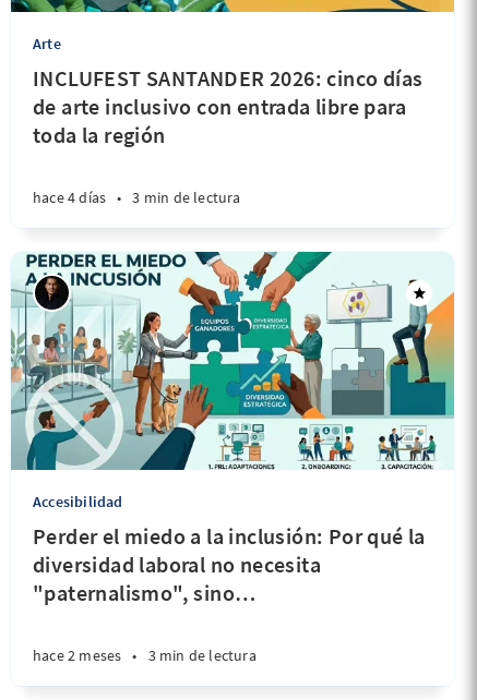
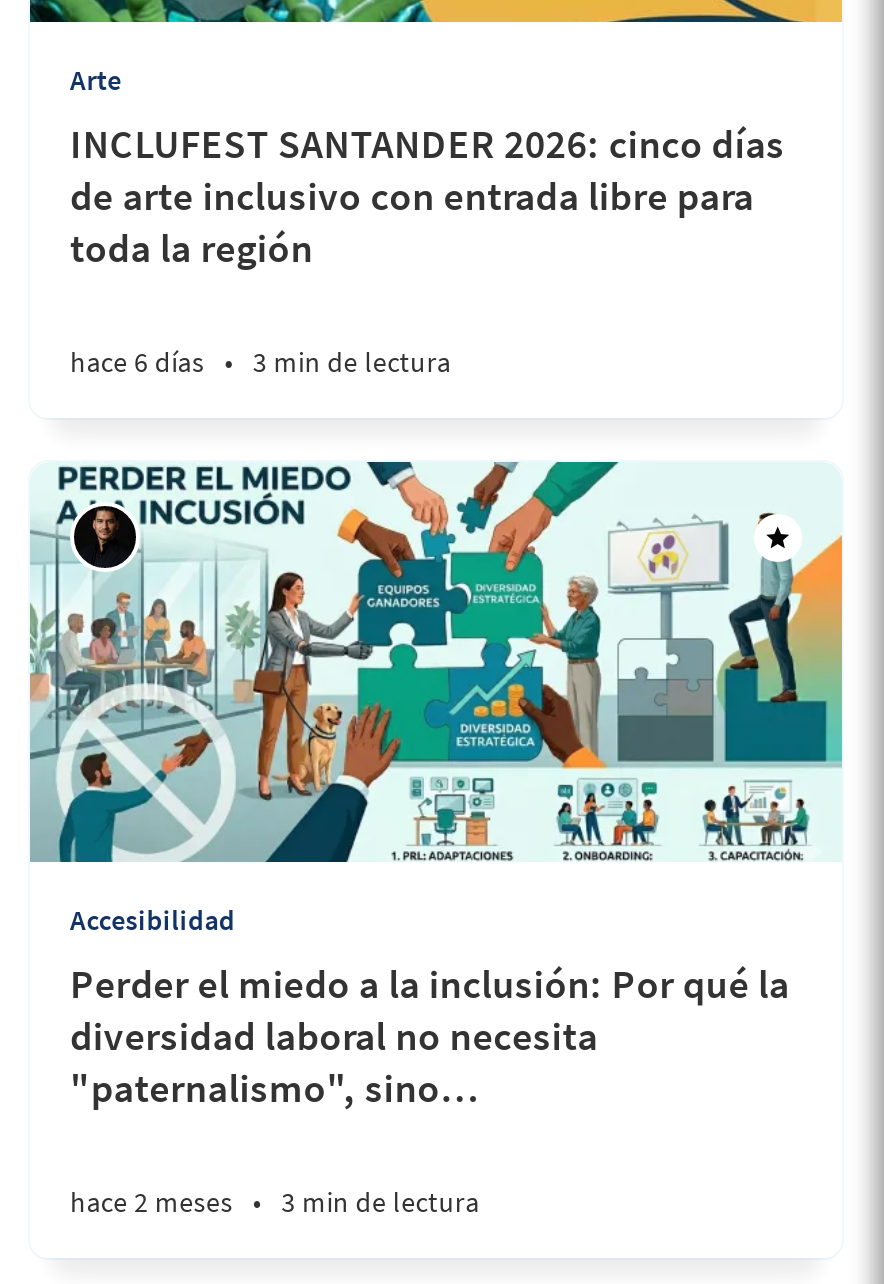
[33,188,241,207] hace 4 días • 3 min de lectura -> [70,344,451,380] hace 6 días • 3 min de lectura

